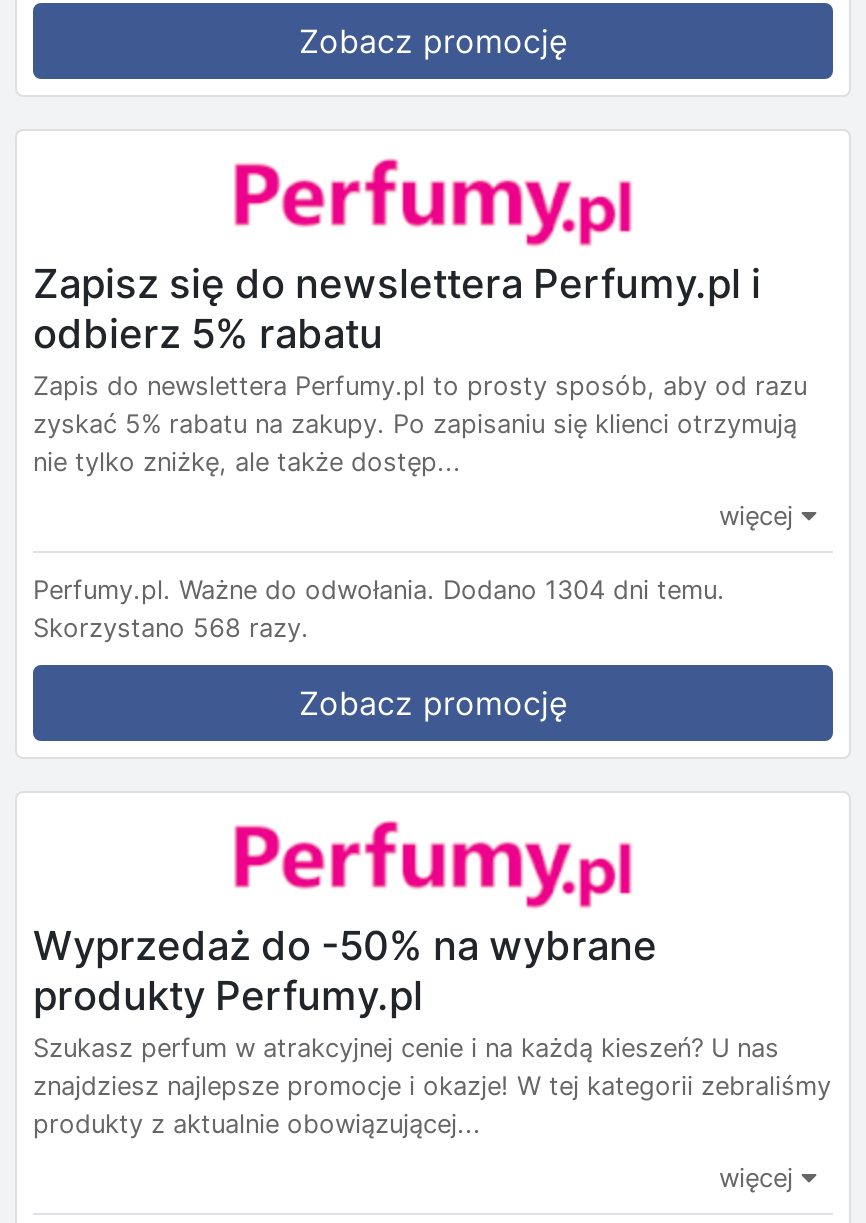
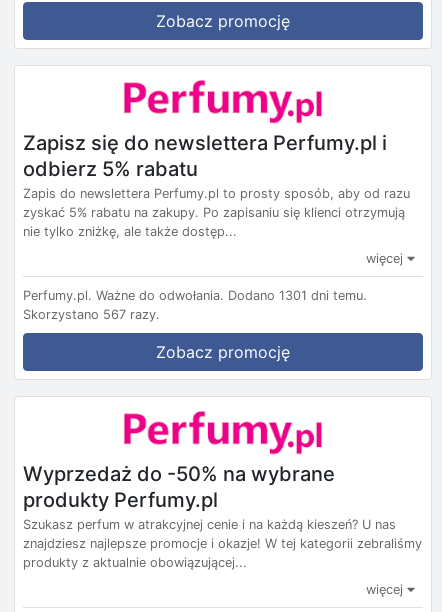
[33,575,725,605] Perfumy.pl. Ważne do odwołania. Dodano 1304 dni temu. -> [23,288,367,303] Perfumy.pl. Ważne do odwołania. Dodano 1301 dni temu.
[33,613,309,643] Skorzystano 568 razy. -> [23,307,160,322] Skorzystano 567 razy.

